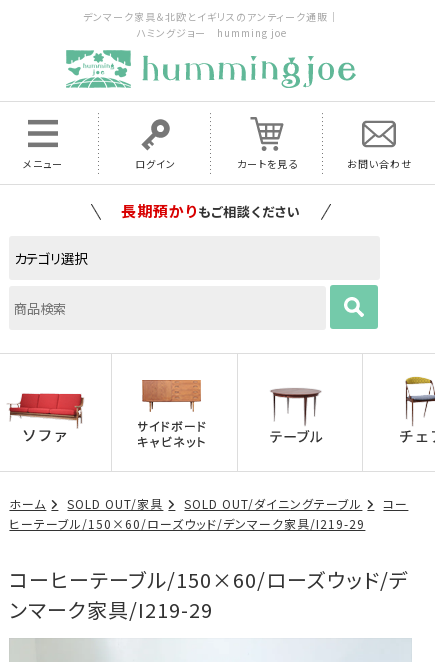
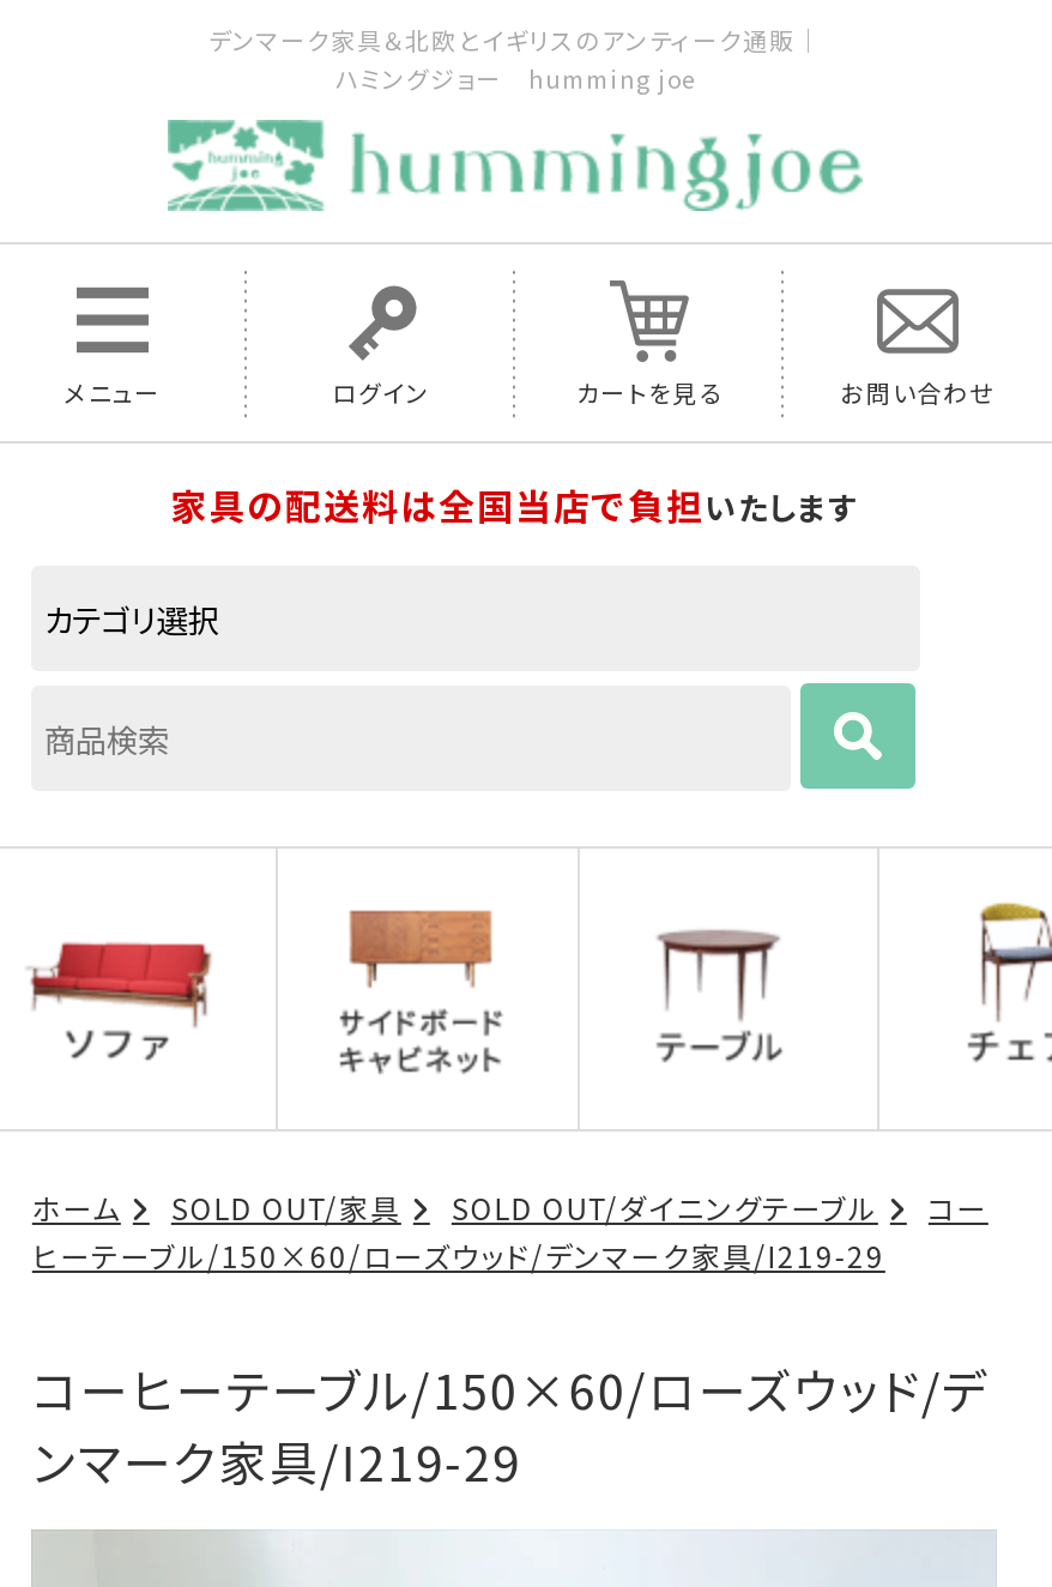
[121,200,301,221] 長期預かりもご相談ください -> [170,479,860,529] 家具の配送料は全国当店で負担いたします

